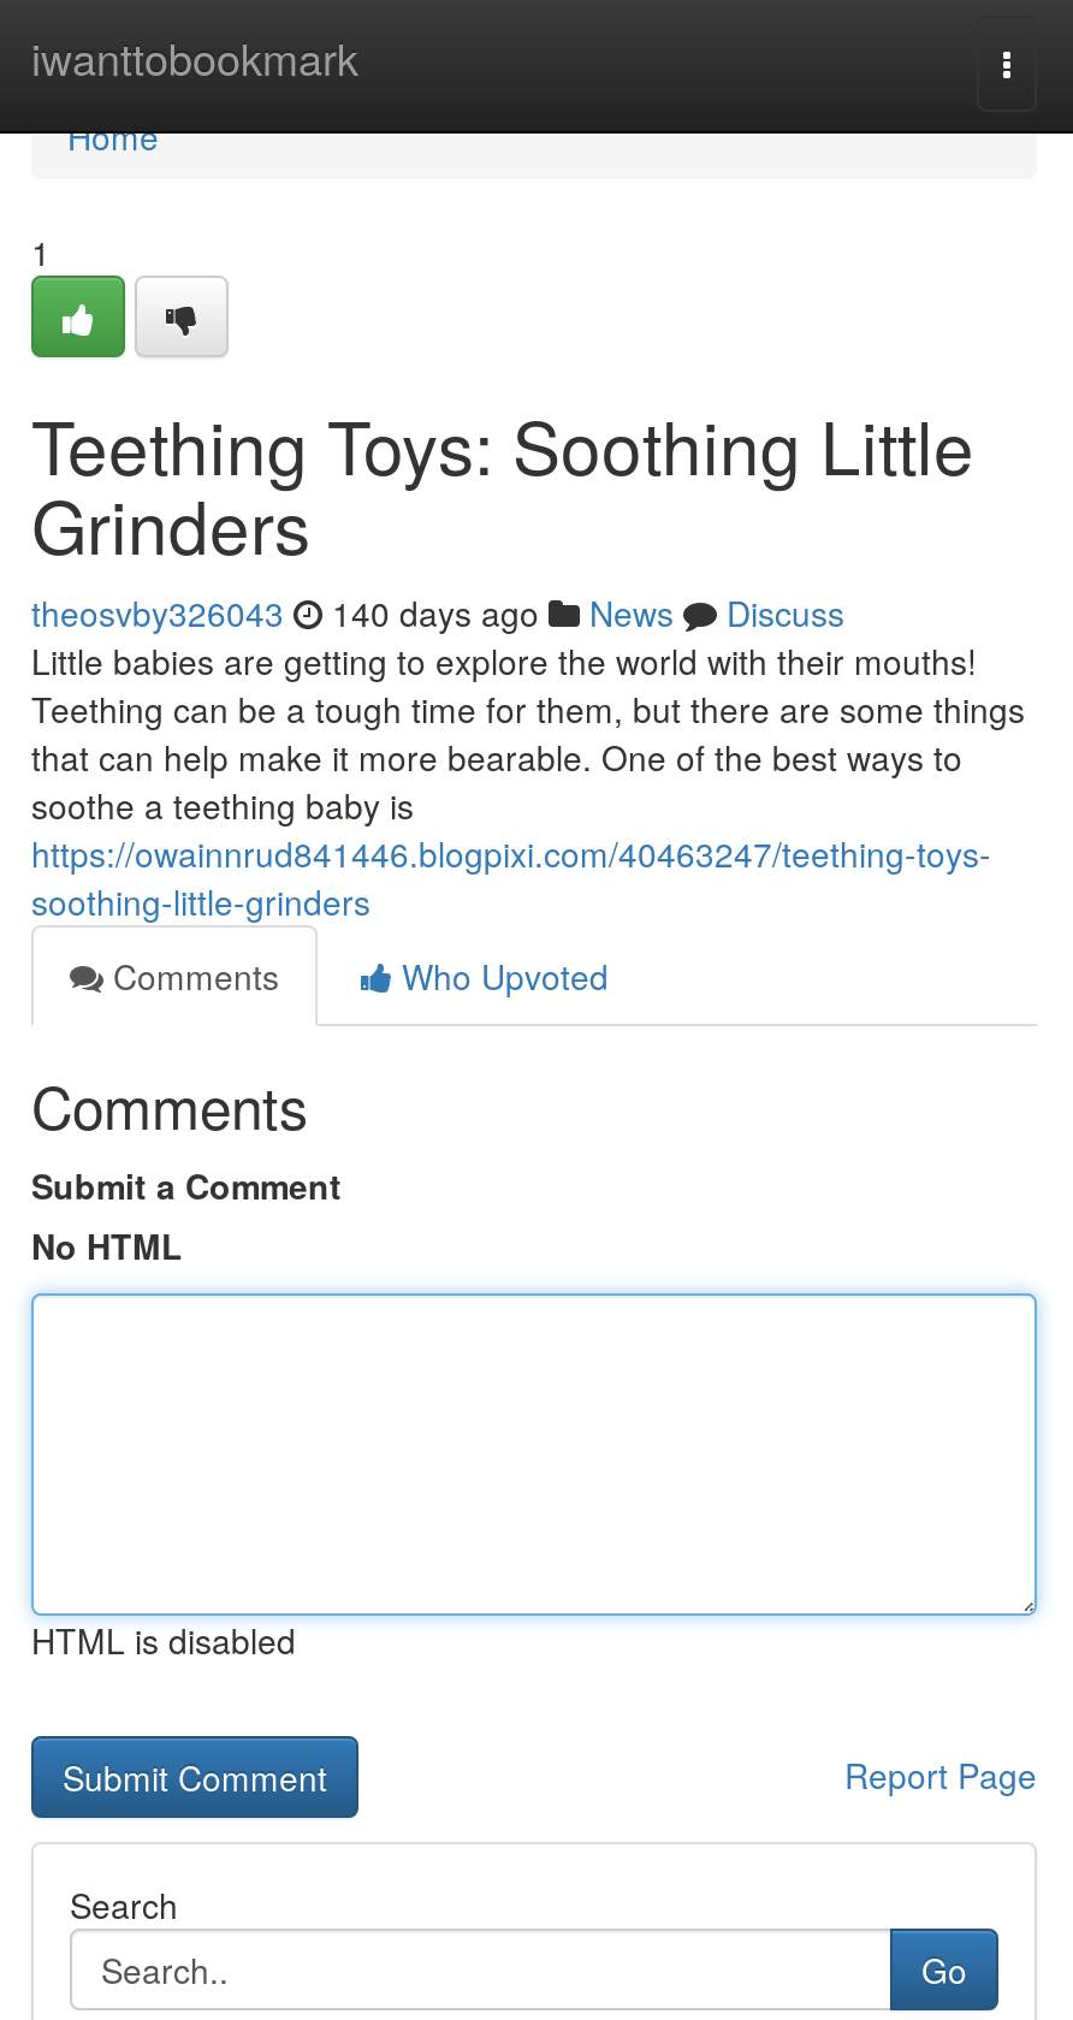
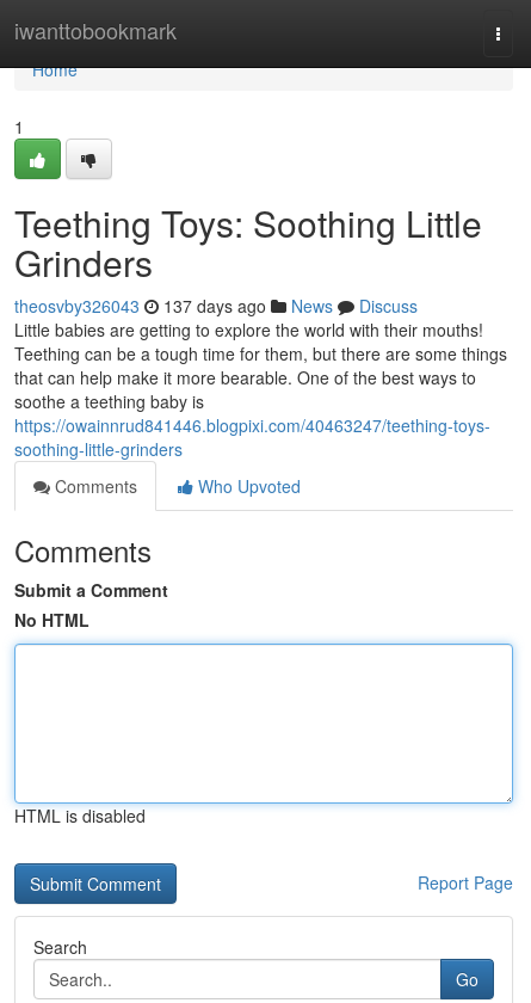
[31,588,844,636] theosvby326043 140 days ago News Discuss -> [14,294,418,318] theosvby326043 137 days ago News Discuss

